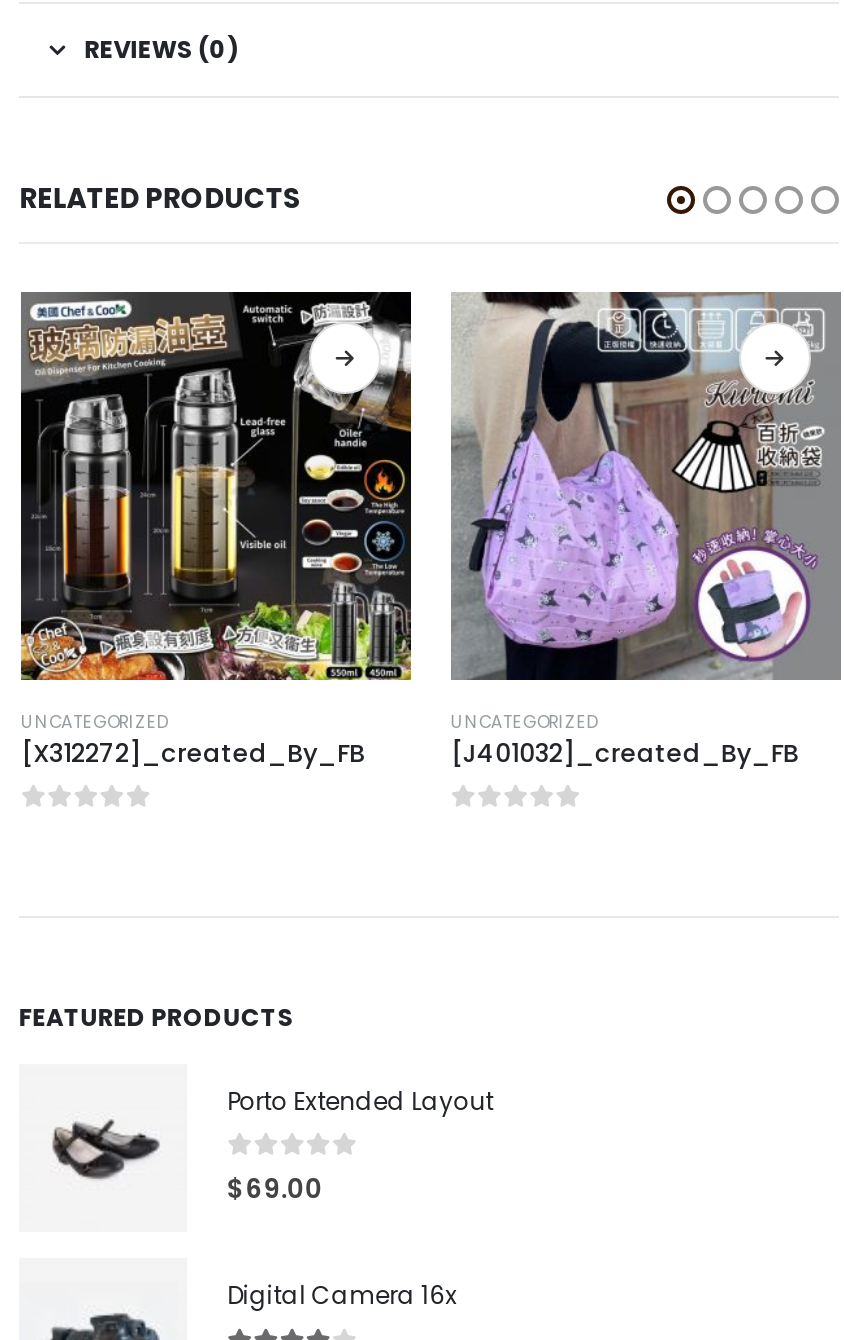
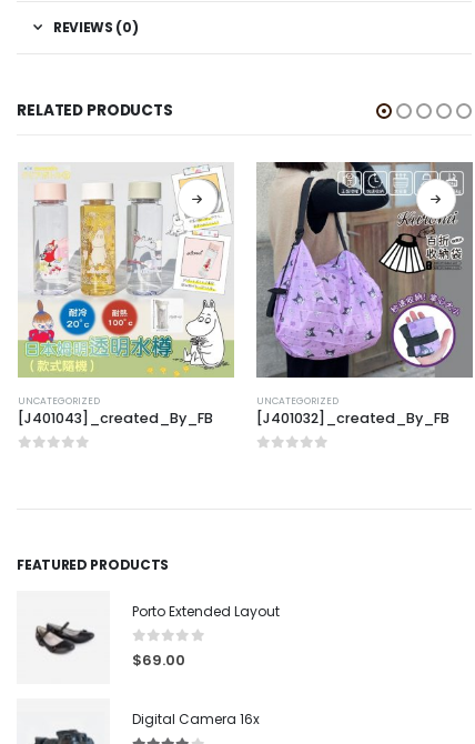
[19,290,413,770] [image] | [X312272]_created_By_FB -> [18,162,234,428] [image] | [J401043]_created_By_FB

